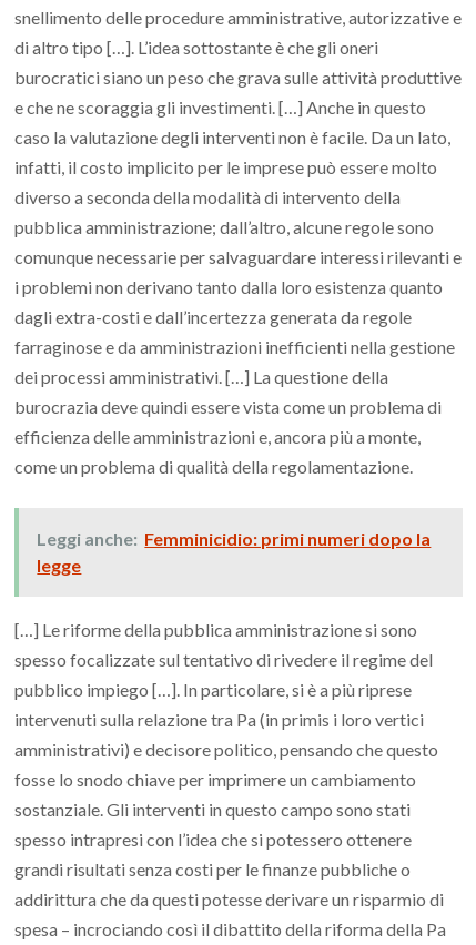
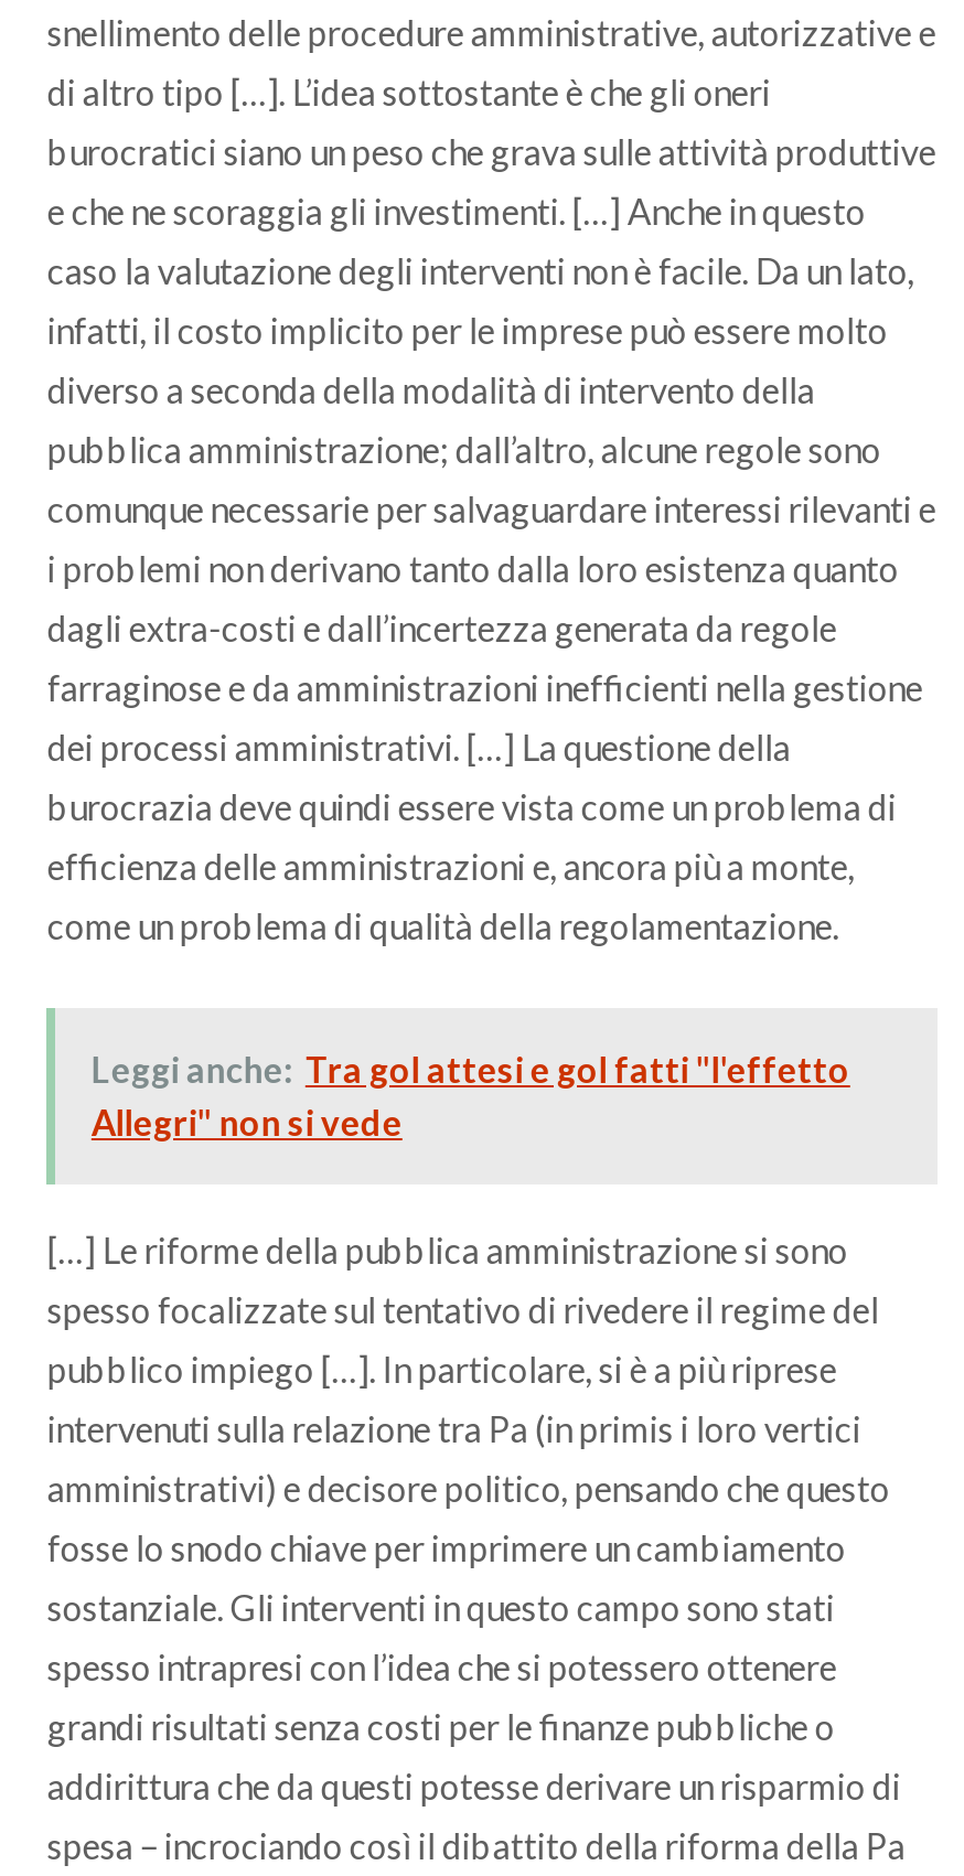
[37,528,431,575] Leggi anche: Femminicidio: primi numeri dopo la | legge -> [91,1047,850,1142] Leggi anche: Tra gol attesi e gol fatti "l'effetto | Allegri" non si vede

